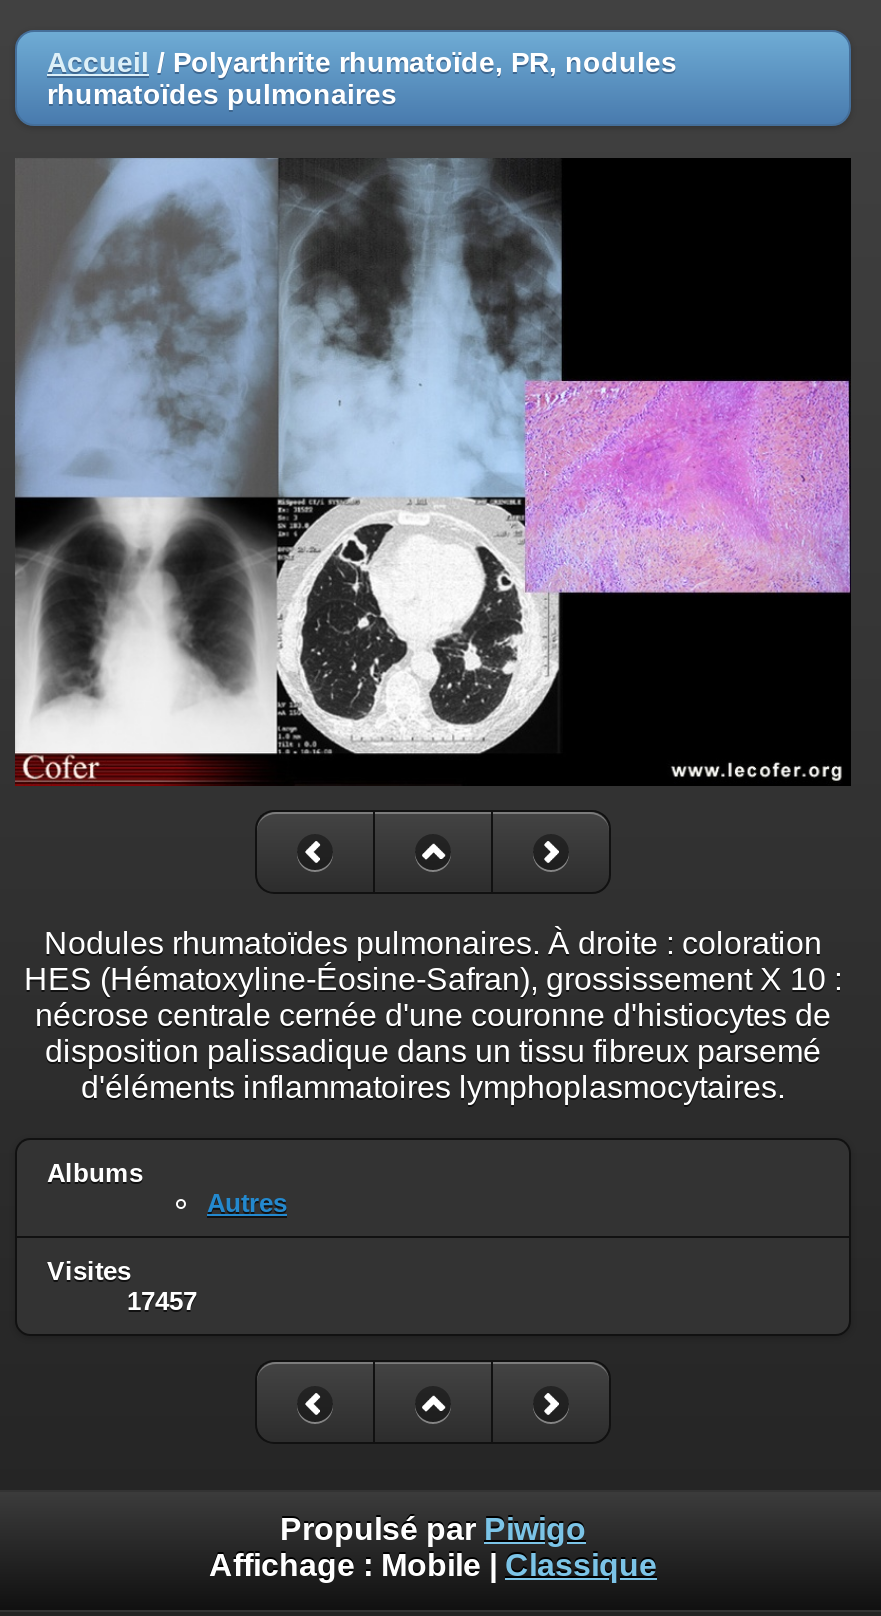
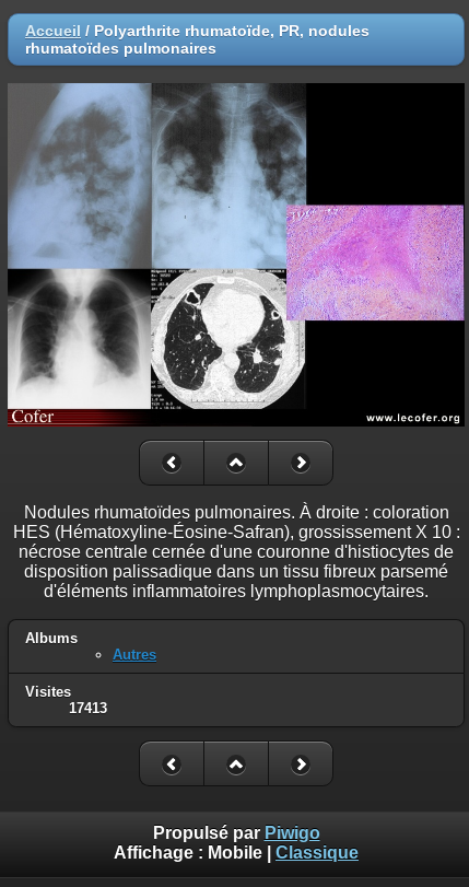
[127,1285,197,1315] 17457 -> [69,699,107,716] 17413

